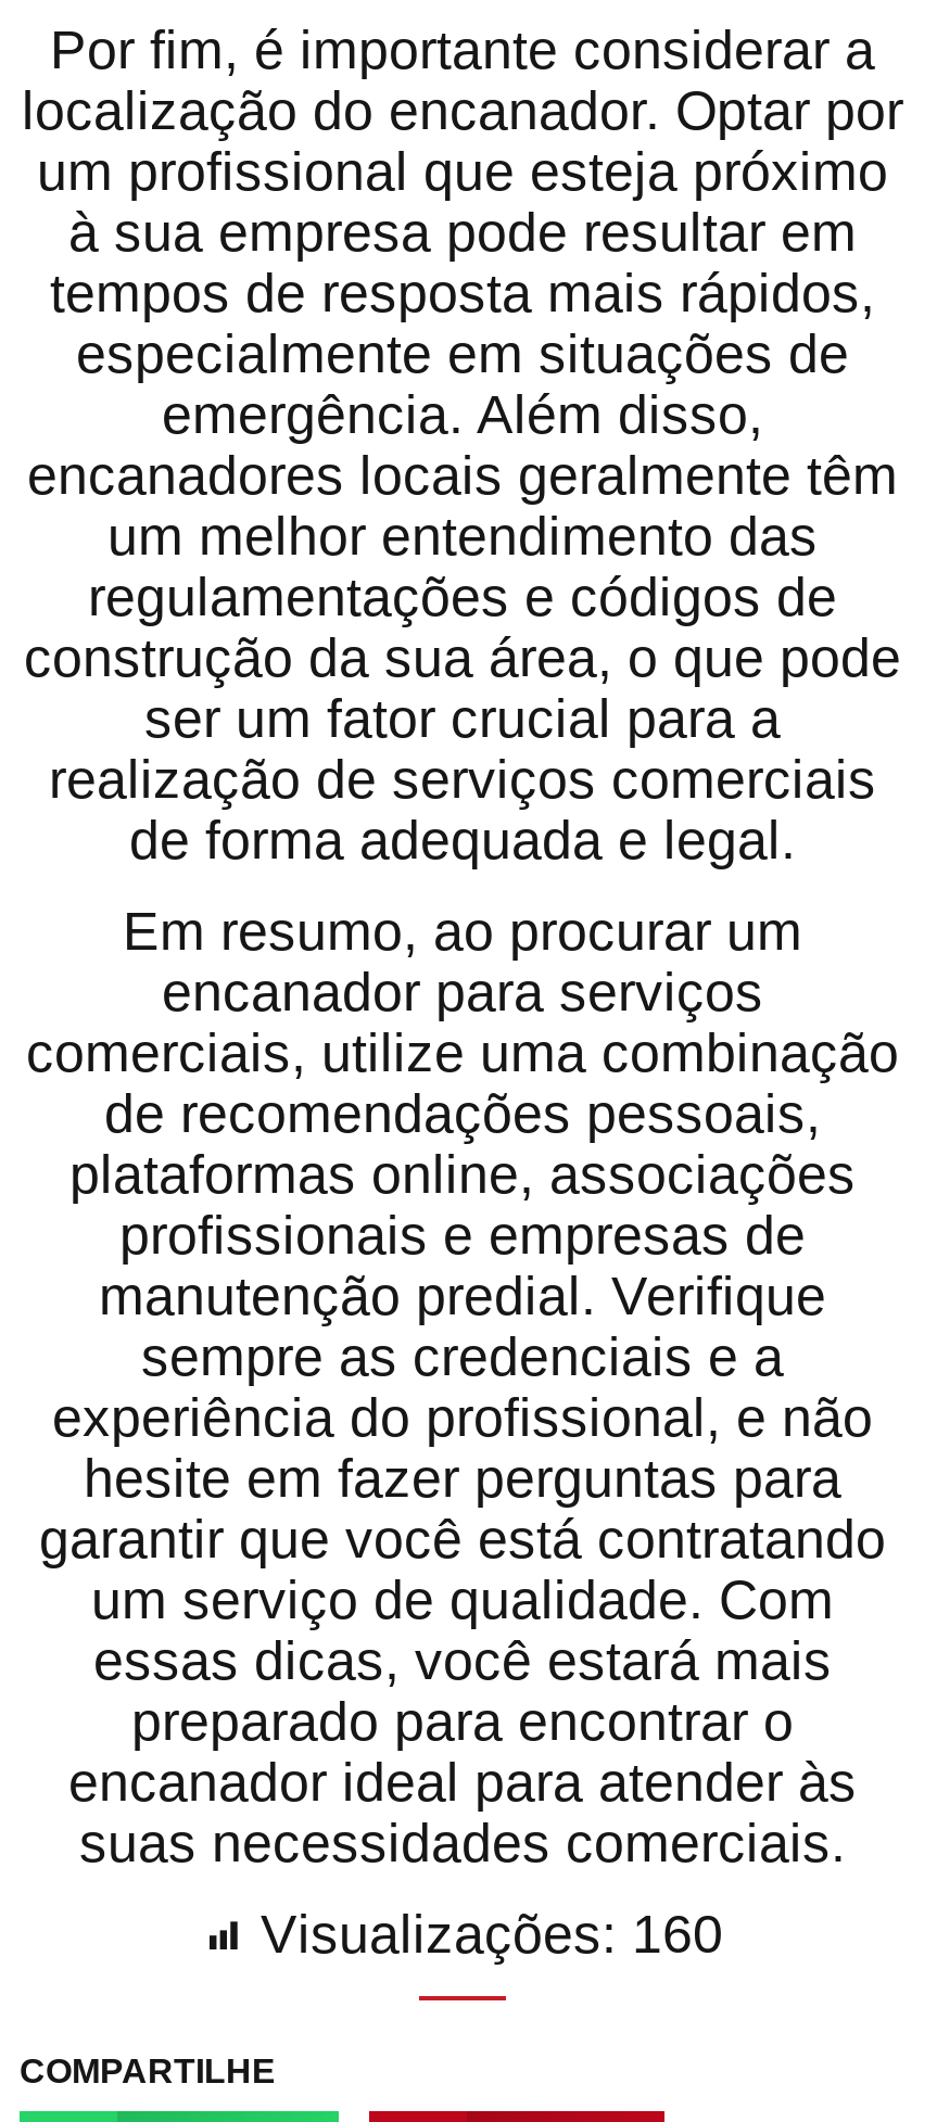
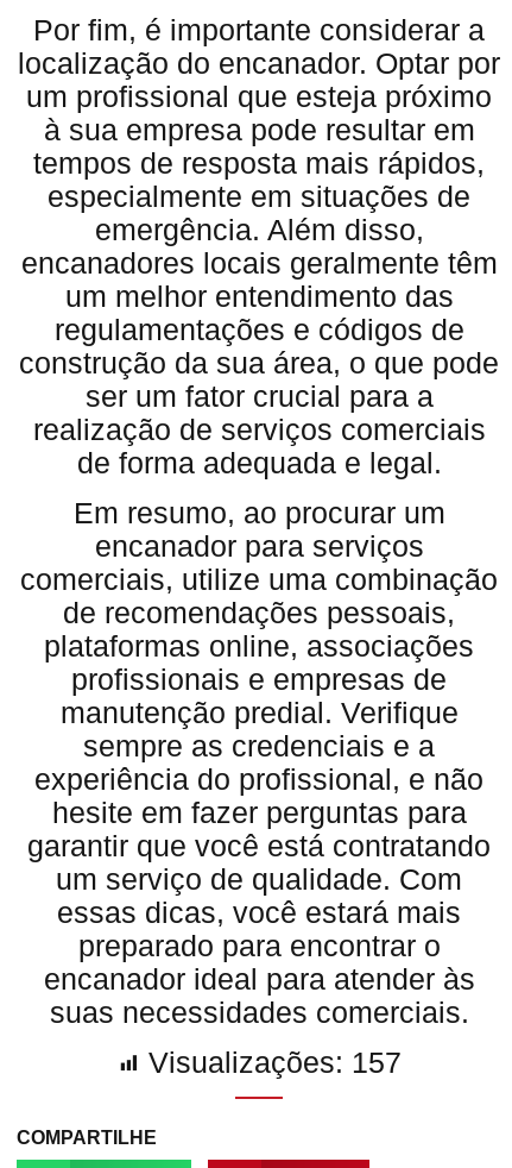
[261,1904,723,1964] Visualizações: 160 -> [148,1046,402,1079] Visualizações: 157

